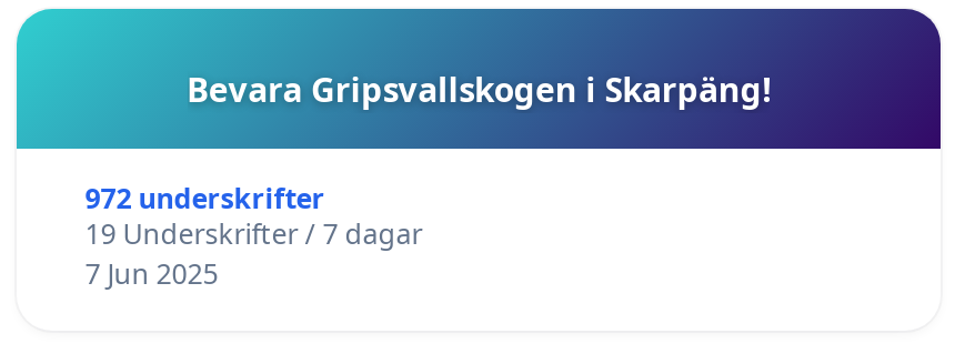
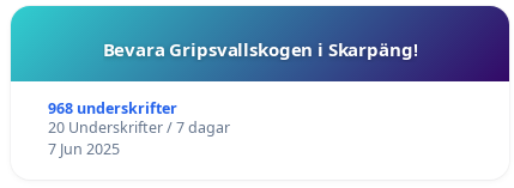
[85,179,325,216] 972 underskrifter -> [48,98,177,118] 968 underskrifter
[85,214,423,252] 19 Underskrifter / 7 dagar -> [48,117,230,137] 20 Underskrifter / 7 dagar

